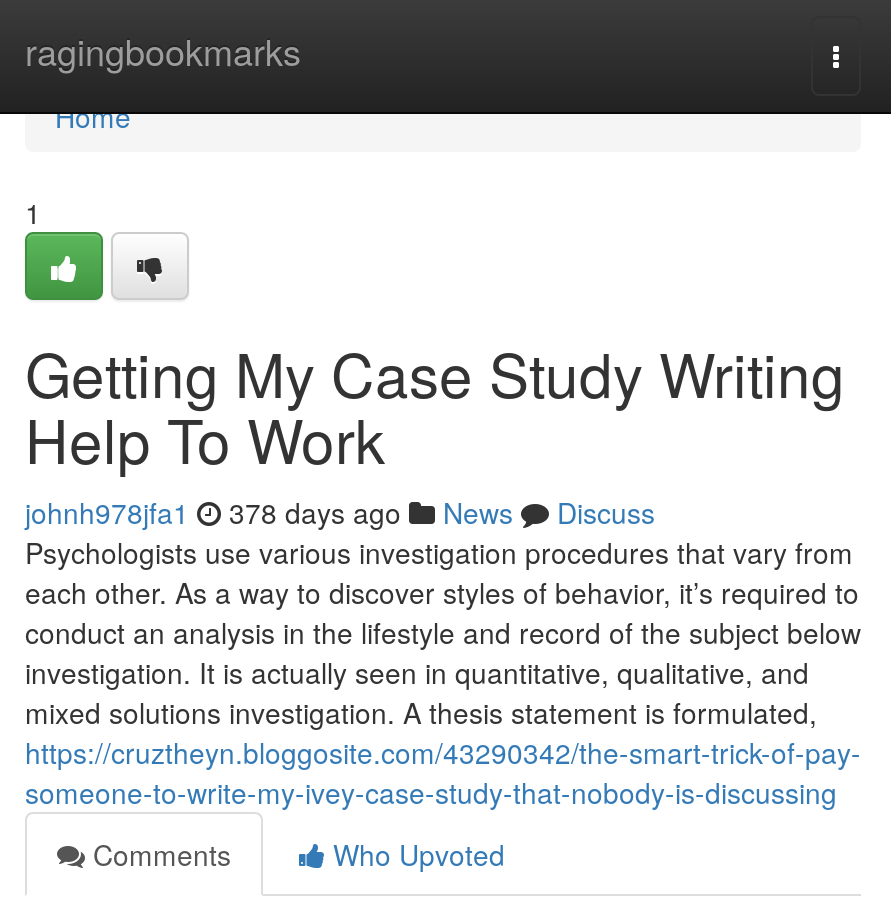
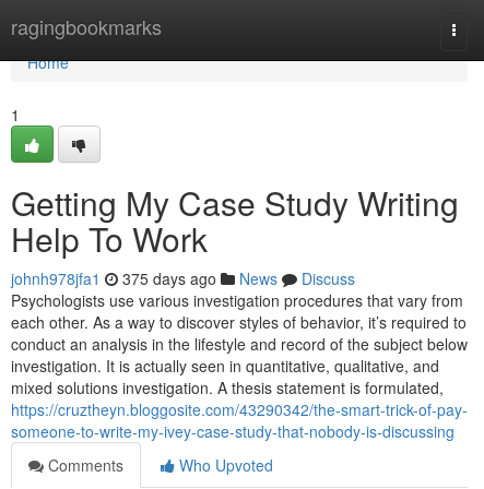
[25,492,655,532] johnh978jfa1 378 days ago News Discuss -> [11,267,355,289] johnh978jfa1 375 days ago News Discuss

